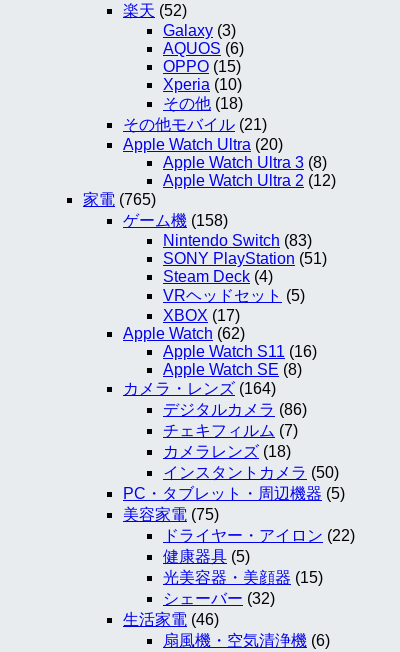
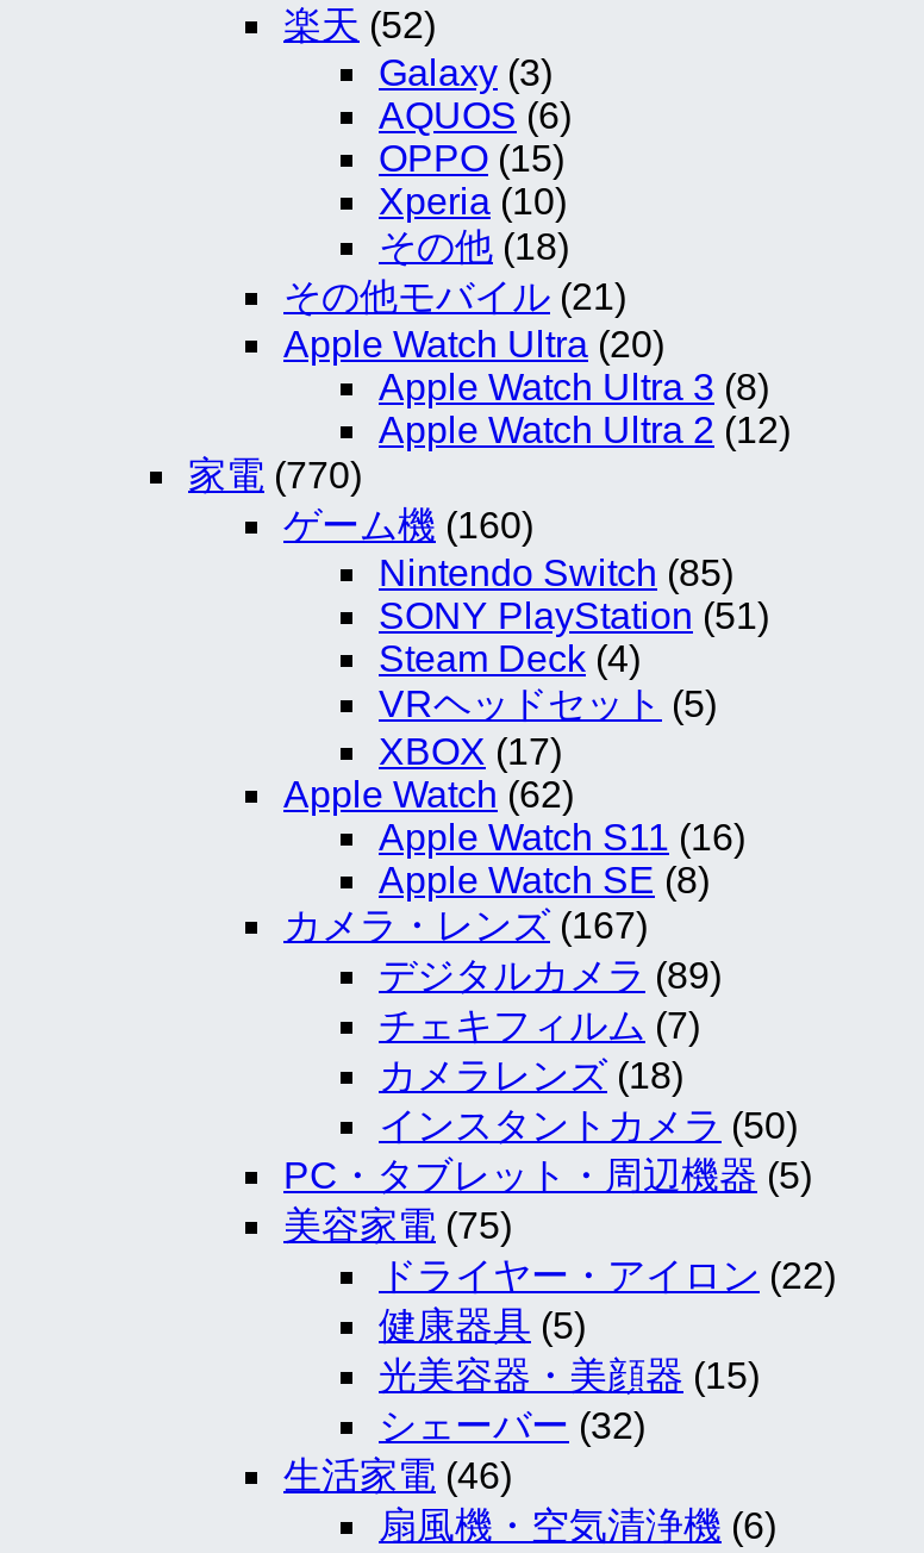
[83,191,156,208] 家電 (765) -> [188,456,362,496] 家電 (770)
[123,212,228,229] ゲーム機 (158) -> [283,506,533,546] ゲーム機 (160)
[163,232,312,249] Nintendo Switch (83) -> [379,553,733,594] Nintendo Switch (85)
[123,380,276,397] カメラ・レンズ (164) -> [283,906,648,946] カメラ・レンズ (167)
[163,401,307,418] デジタルカメラ (86) -> [379,956,722,996] デジタルカメラ (89)

